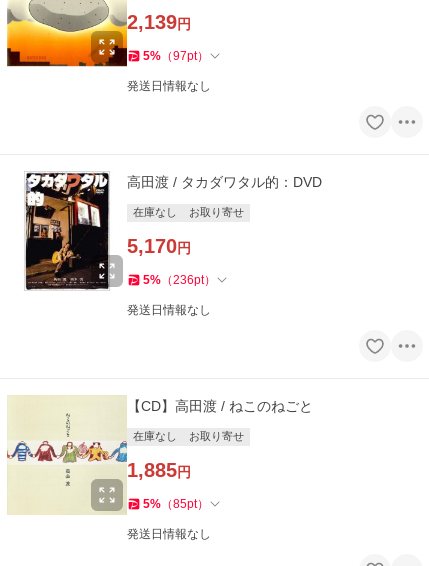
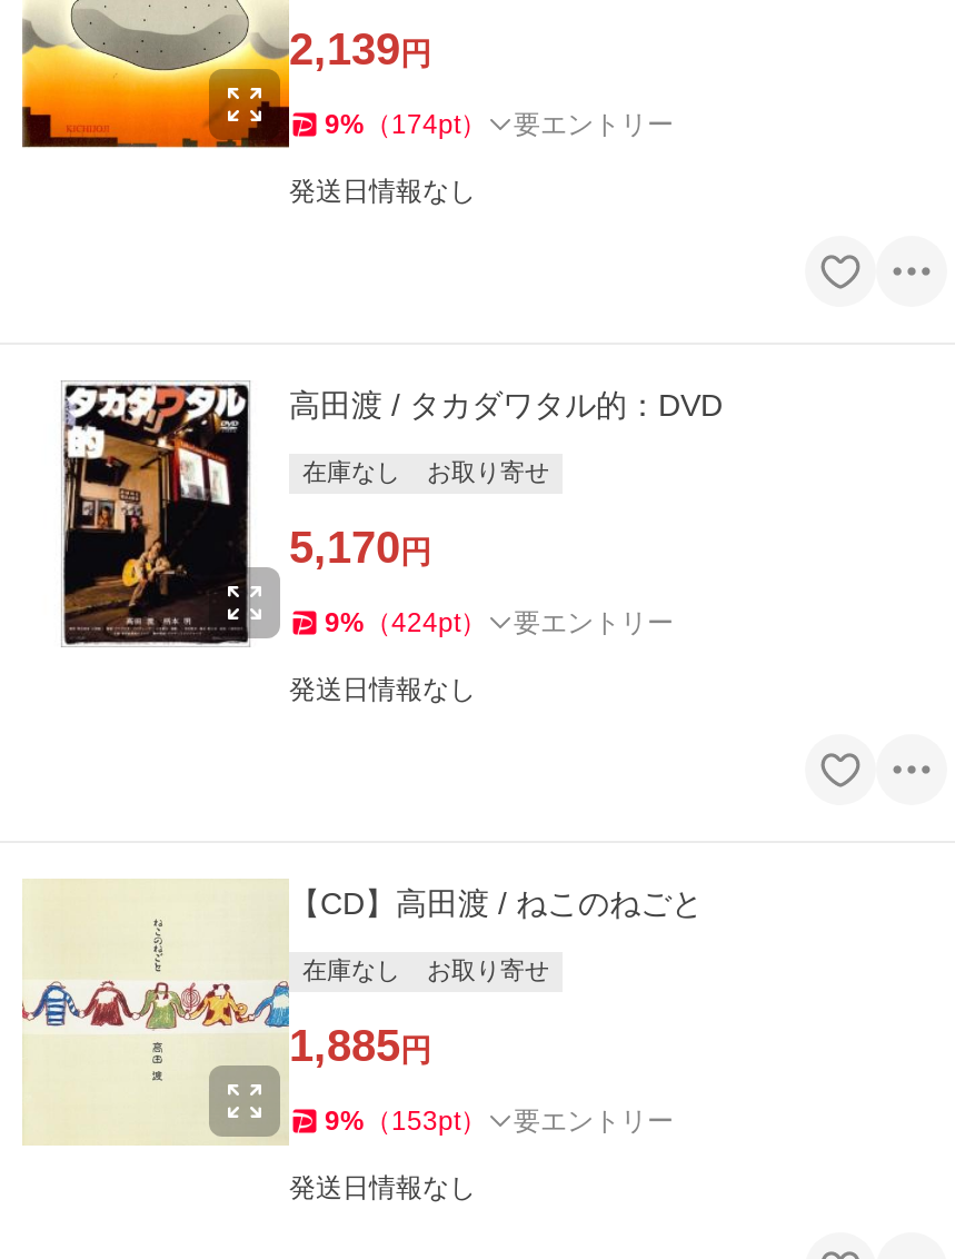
[143,49,209,63] 5%（97pt） -> [325,109,674,141] 9%（174pt） | 要エントリー
[143,273,216,287] 5%（236pt） -> [325,608,674,639] 9%（424pt） | 要エントリー
[143,497,209,511] 5%（85pt） -> [325,1106,674,1137] 9%（153pt） | 要エントリー

